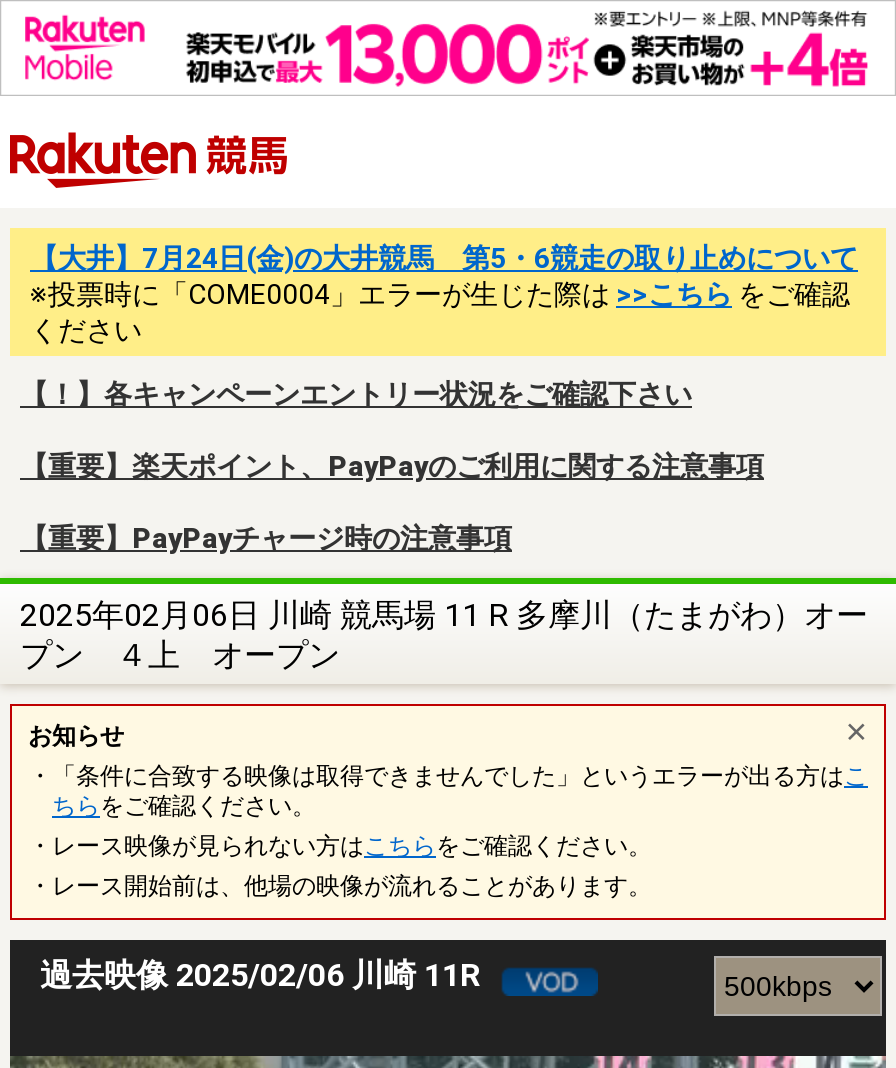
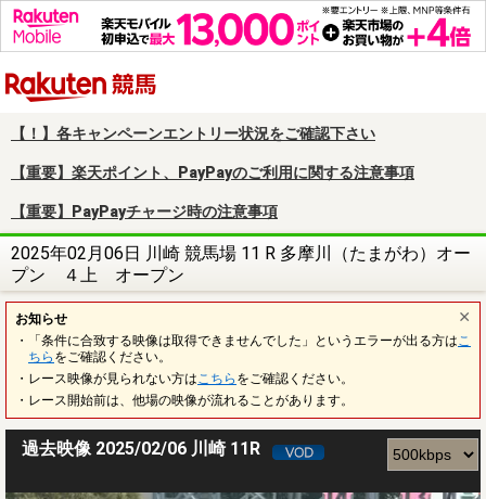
[30,242,858,346] 【大井】7月24日(金)の大井競馬 第5・6競走の取り止めについて | ※投票時に「COME0004」エラーが生じた際は>>こちらをご確認 | ください -> none

